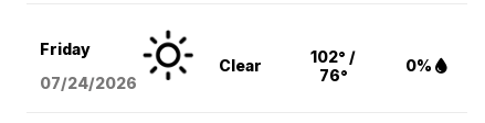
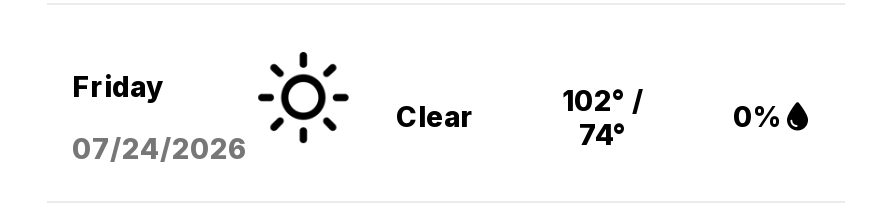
[319,66,348,85] 76° -> [579,118,627,152] 74°

